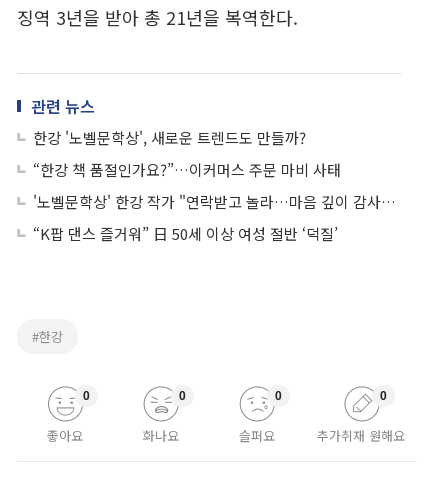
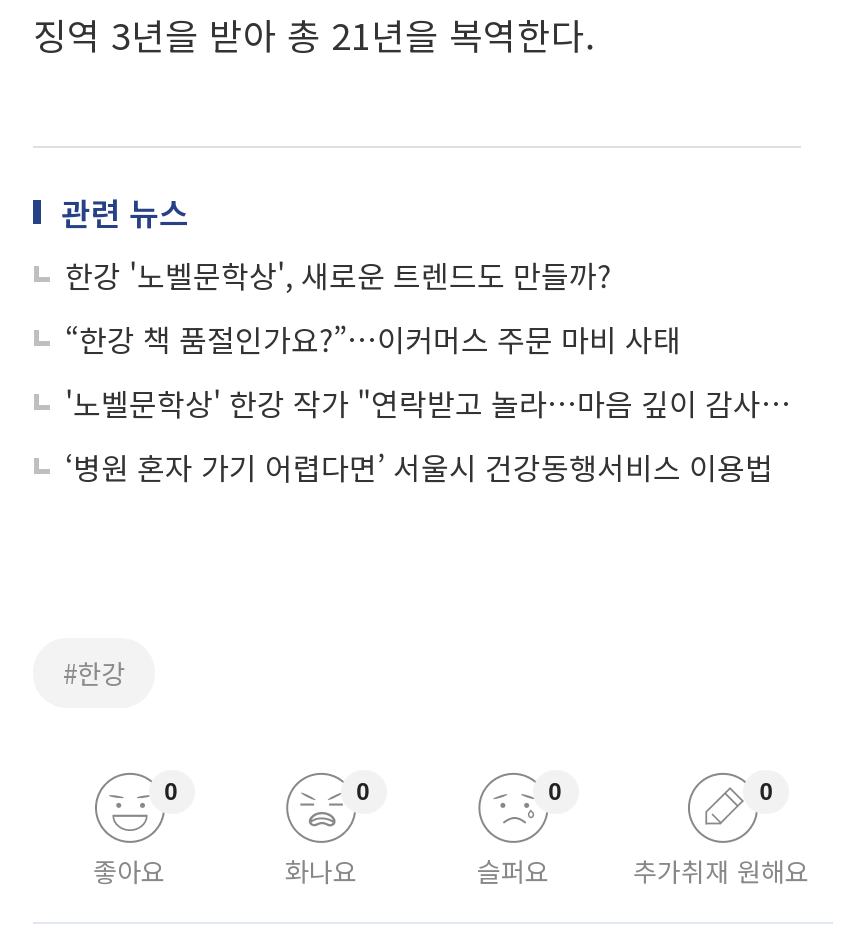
[33,223,338,244] “K팝 댄스 즐거워” 日 50세 이상 여성 절반 ‘덕질’ -> [65,445,773,487] ‘병원 혼자 가기 어렵다면’ 서울시 건강동행서비스 이용법

